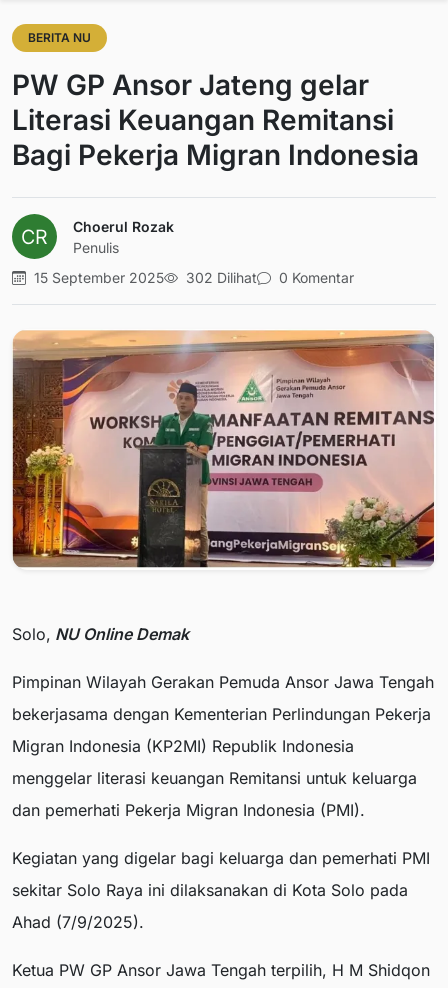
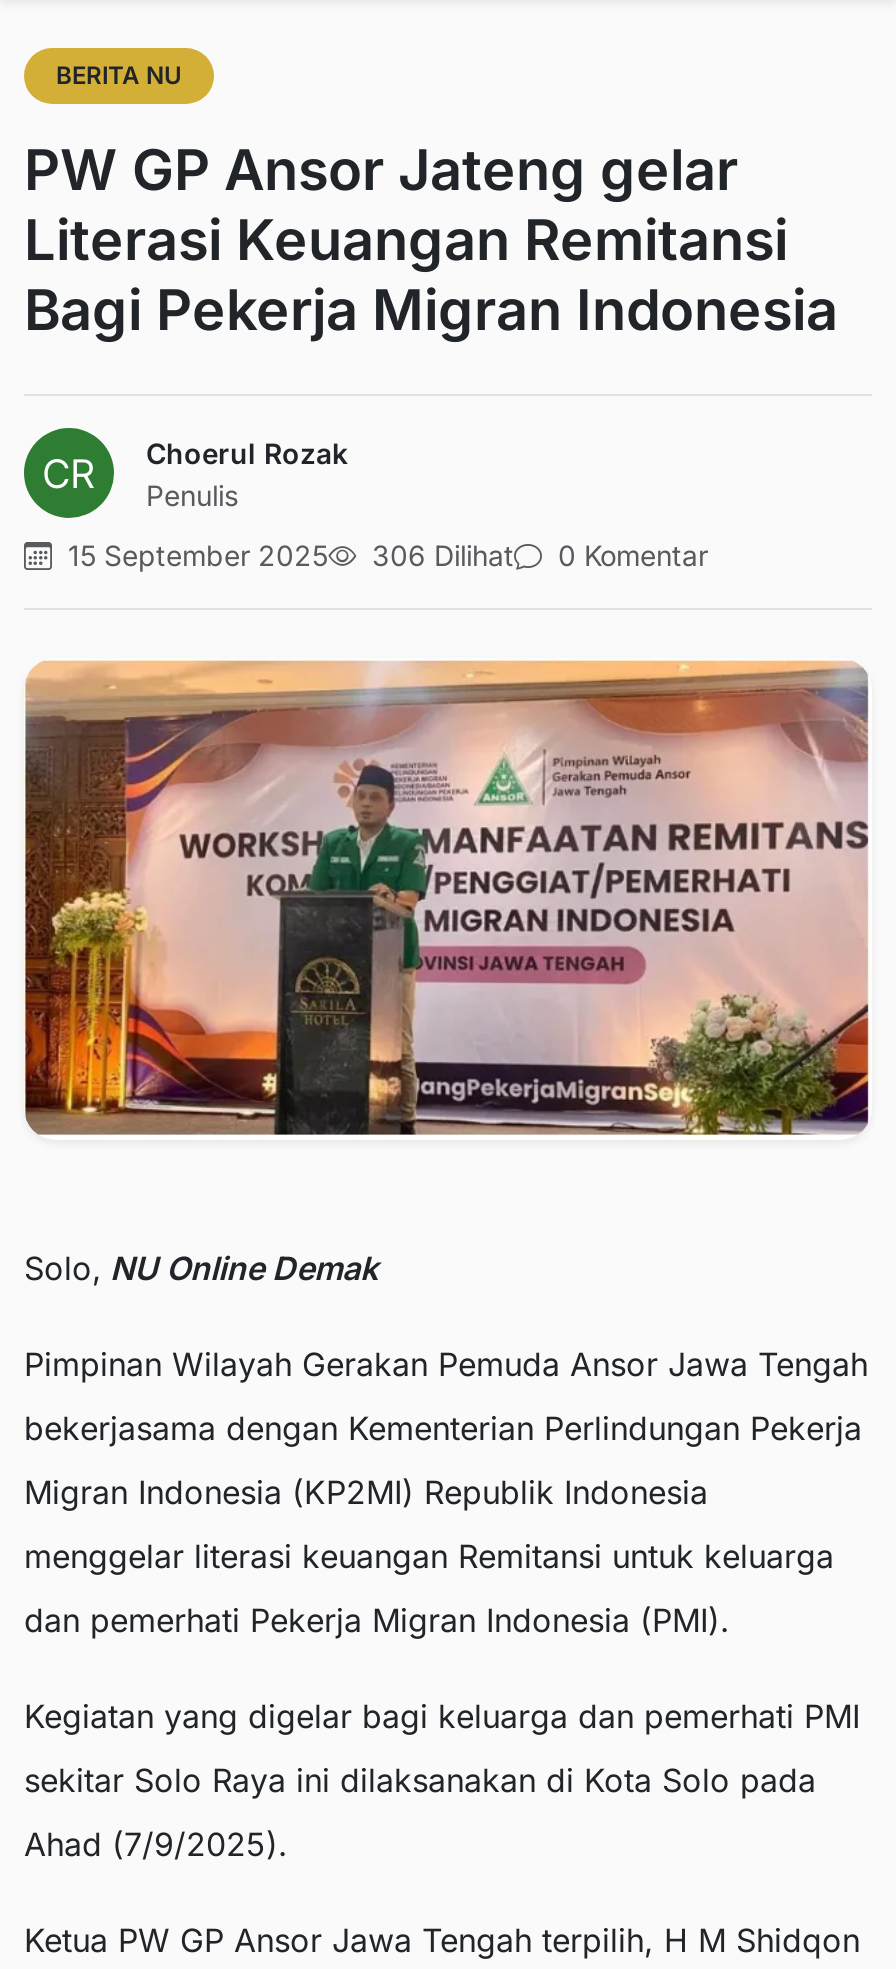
[34,269,354,286] 15 September 2025 302 Dilihat 0 Komentar -> [68,538,708,572] 15 September 2025 306 Dilihat 0 Komentar

